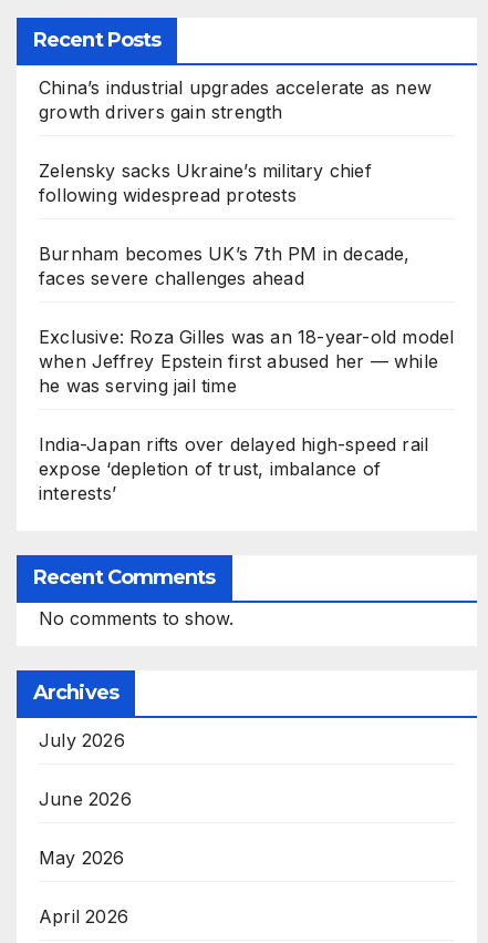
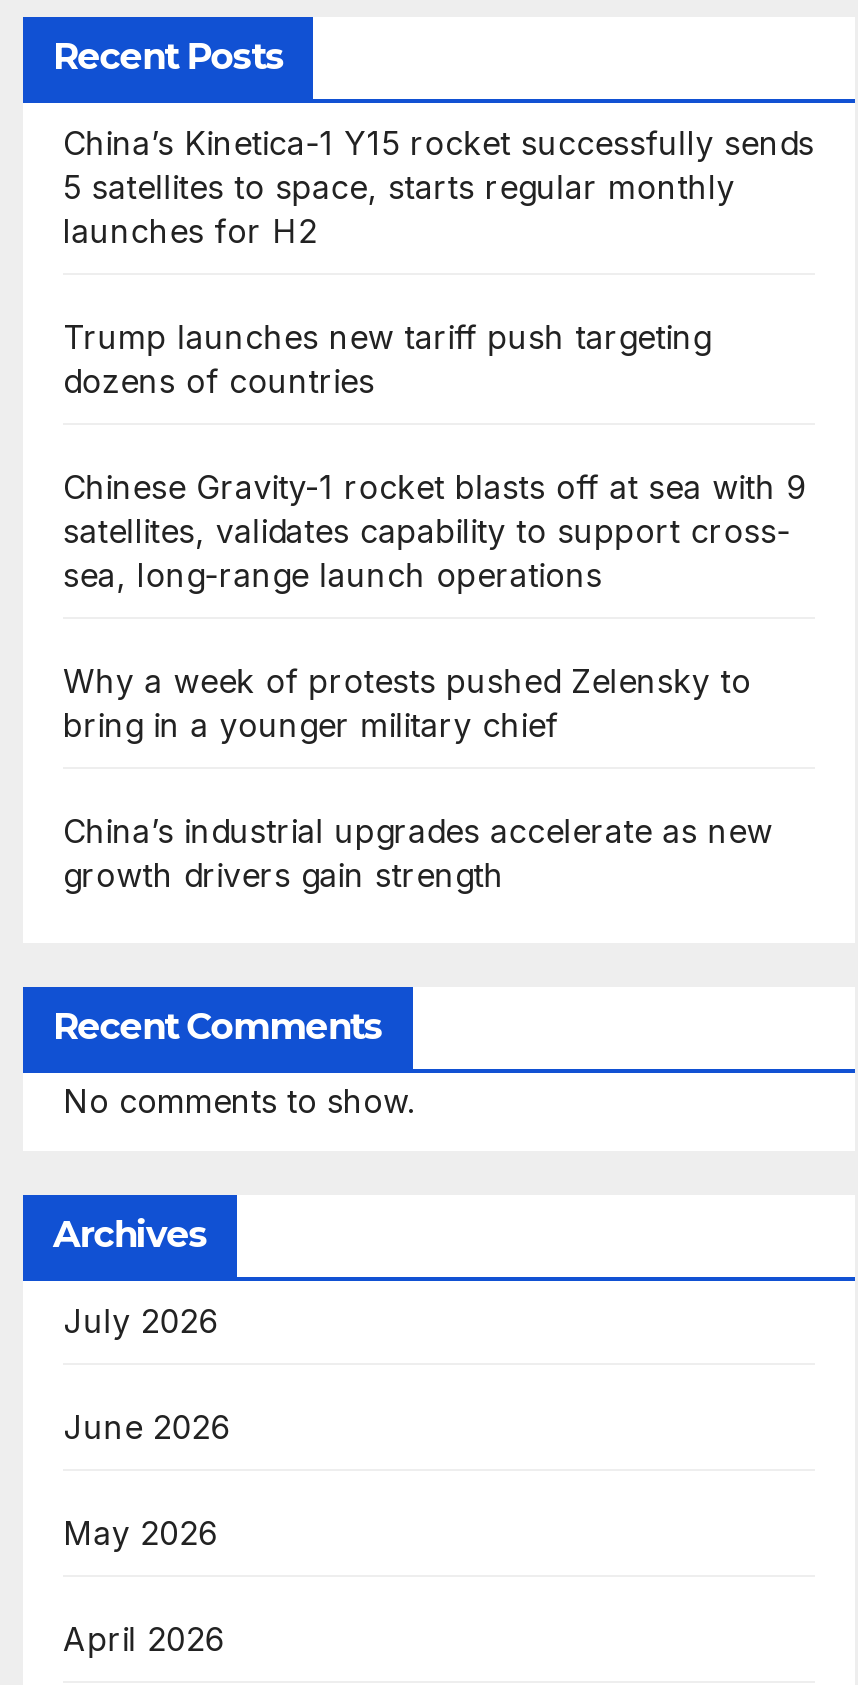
none -> [63,123,814,745] China’s Kinetica-1 Y15 rocket successfully sends | 5 satellites to space, starts regular monthly | launches for H2 | Trump launches new tariff push targeting | dozens of countries | Chinese Gravity-1 rocket blasts off at sea with 9 | satellites, validates capability to support cross- | sea, long-range launch operations | Why a week of protests pushed Zelensky to | bring in a younger military chief
moved [39,76,432,123] -> [63,811,773,895]: China’s industrial upgrades accelerate as new | growth drivers gain strength
[39,159,454,504] Zelensky sacks Ukraine’s military chief | following widespread protests | Burnham becomes UK’s 7th PM in decade, | faces severe challenges ahead | Exclusive: Roza Gilles was an 18-year-old model | when Jeffrey Epstein first abused her — while | he was serving jail time | India-Japan rifts over delayed high-speed rail | expose ‘depletion of trust, imbalance of | interests’ -> none

